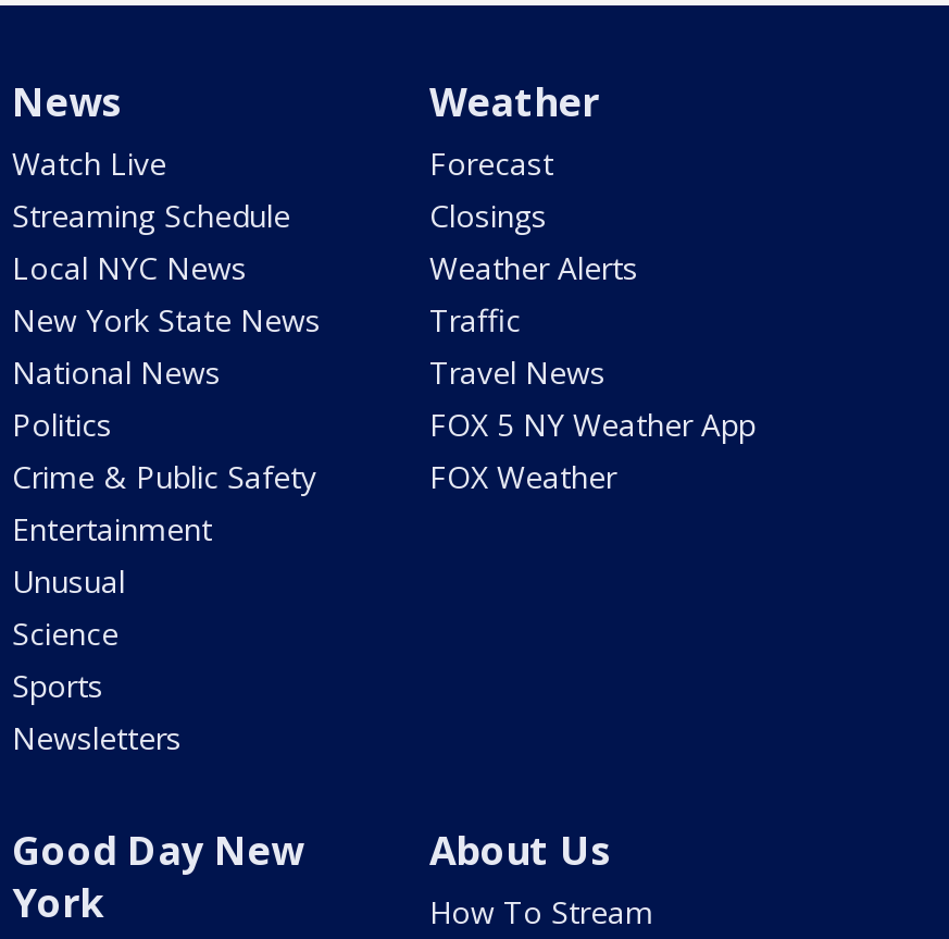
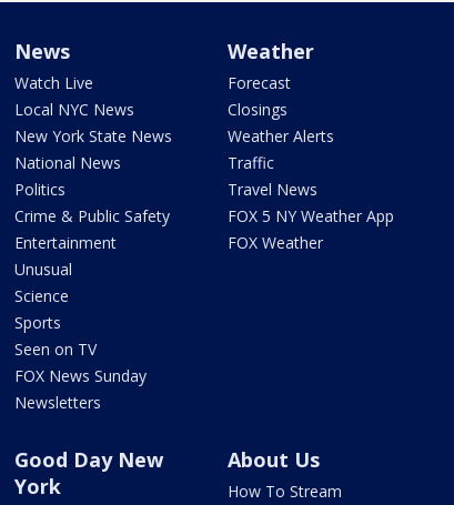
[12,195,290,236] Streaming Schedule -> none
moved [12,247,321,706] -> [14,99,172,333]: Local NYC News | New York State News | National News | ... | Science | Sports
none -> [14,339,147,386] Seen on TV | FOX News Sunday

